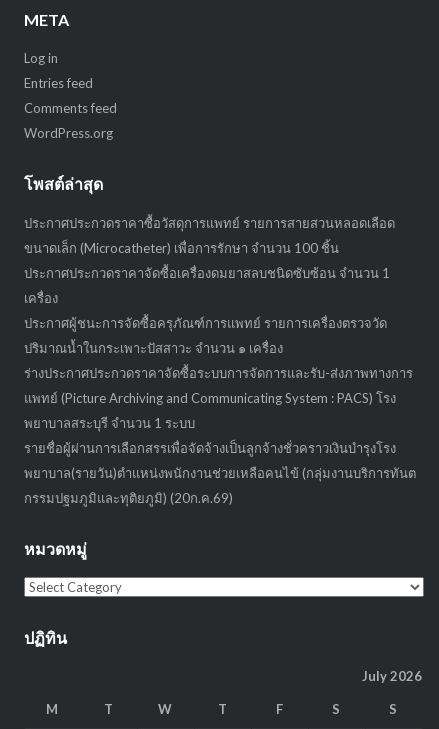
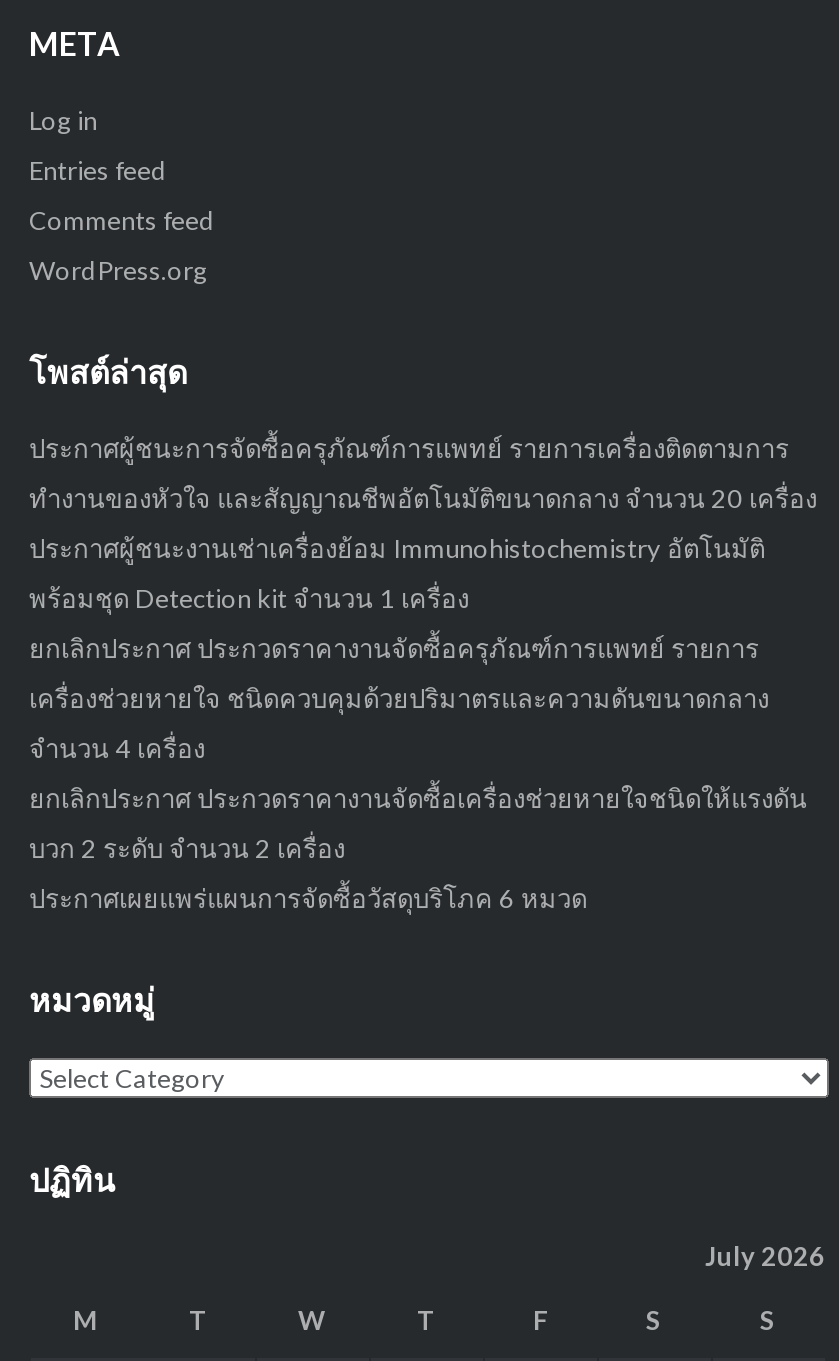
[24,215,416,506] ประกาศประกวดราคาซื้อวัสดุการแพทย์ รายการสายสวนหลอดเลือด | ขนาดเล็ก (Microcatheter) เพื่อการรักษา จำนวน 100 ชิ้น | ประกาศประกวดราคาจัดซื้อเครื่องดมยาสลบชนิดซับซ้อน จำนวน 1 | เครื่อง | ประกาศผู้ชนะการจัดซื้อครุภัณฑ์การแพทย์ รายการเครื่องตรวจวัด | ปริมาณน้ำในกระเพาะปัสสาวะ จำนวน ๑ เครื่อง | ร่างประกาศประกวดราคาจัดซื้อระบบการจัดการและรับ-ส่งภาพทางการ | แพทย์ (Picture Archiving and Communicating System : PACS) โรง | พยาบาลสระบุรี จำนวน 1 ระบบ | รายชื่อผู้ผ่านการเลือกสรรเพื่อจัดจ้างเป็นลูกจ้างชั่วคราวเงินบำรุงโรง | พยาบาล(รายวัน)ตำแหน่งพนักงานช่วยเหลือคนไข้ (กลุ่มงานบริการทันต | กรรมปฐมภูมิและทุติยภูมิ) (20ก.ค.69) -> [29,432,817,914] ประกาศผู้ชนะการจัดซื้อครุภัณฑ์การแพทย์ รายการเครื่องติดตามการ | ทำงานของหัวใจ และสัญญาณชีพอัตโนมัติขนาดกลาง จำนวน 20 เครื่อง | ประกาศผู้ชนะงานเช่าเครื่องย้อม Immunohistochemistry อัตโนมัติ | พร้อมชุด Detection kit จำนวน 1 เครื่อง | ยกเลิกประกาศ ประกวดราคางานจัดซื้อครุภัณฑ์การแพทย์ รายการ | เครื่องช่วยหายใจ ชนิดควบคุมด้วยปริมาตรและความดันขนาดกลาง | จำนวน 4 เครื่อง | ยกเลิกประกาศ ประกวดราคางานจัดซื้อเครื่องช่วยหายใจชนิดให้แรงดัน | บวก 2 ระดับ จำนวน 2 เครื่อง | ประกาศเผยแพร่แผนการจัดซื้อวัสดุบริโภค 6 หมวด

